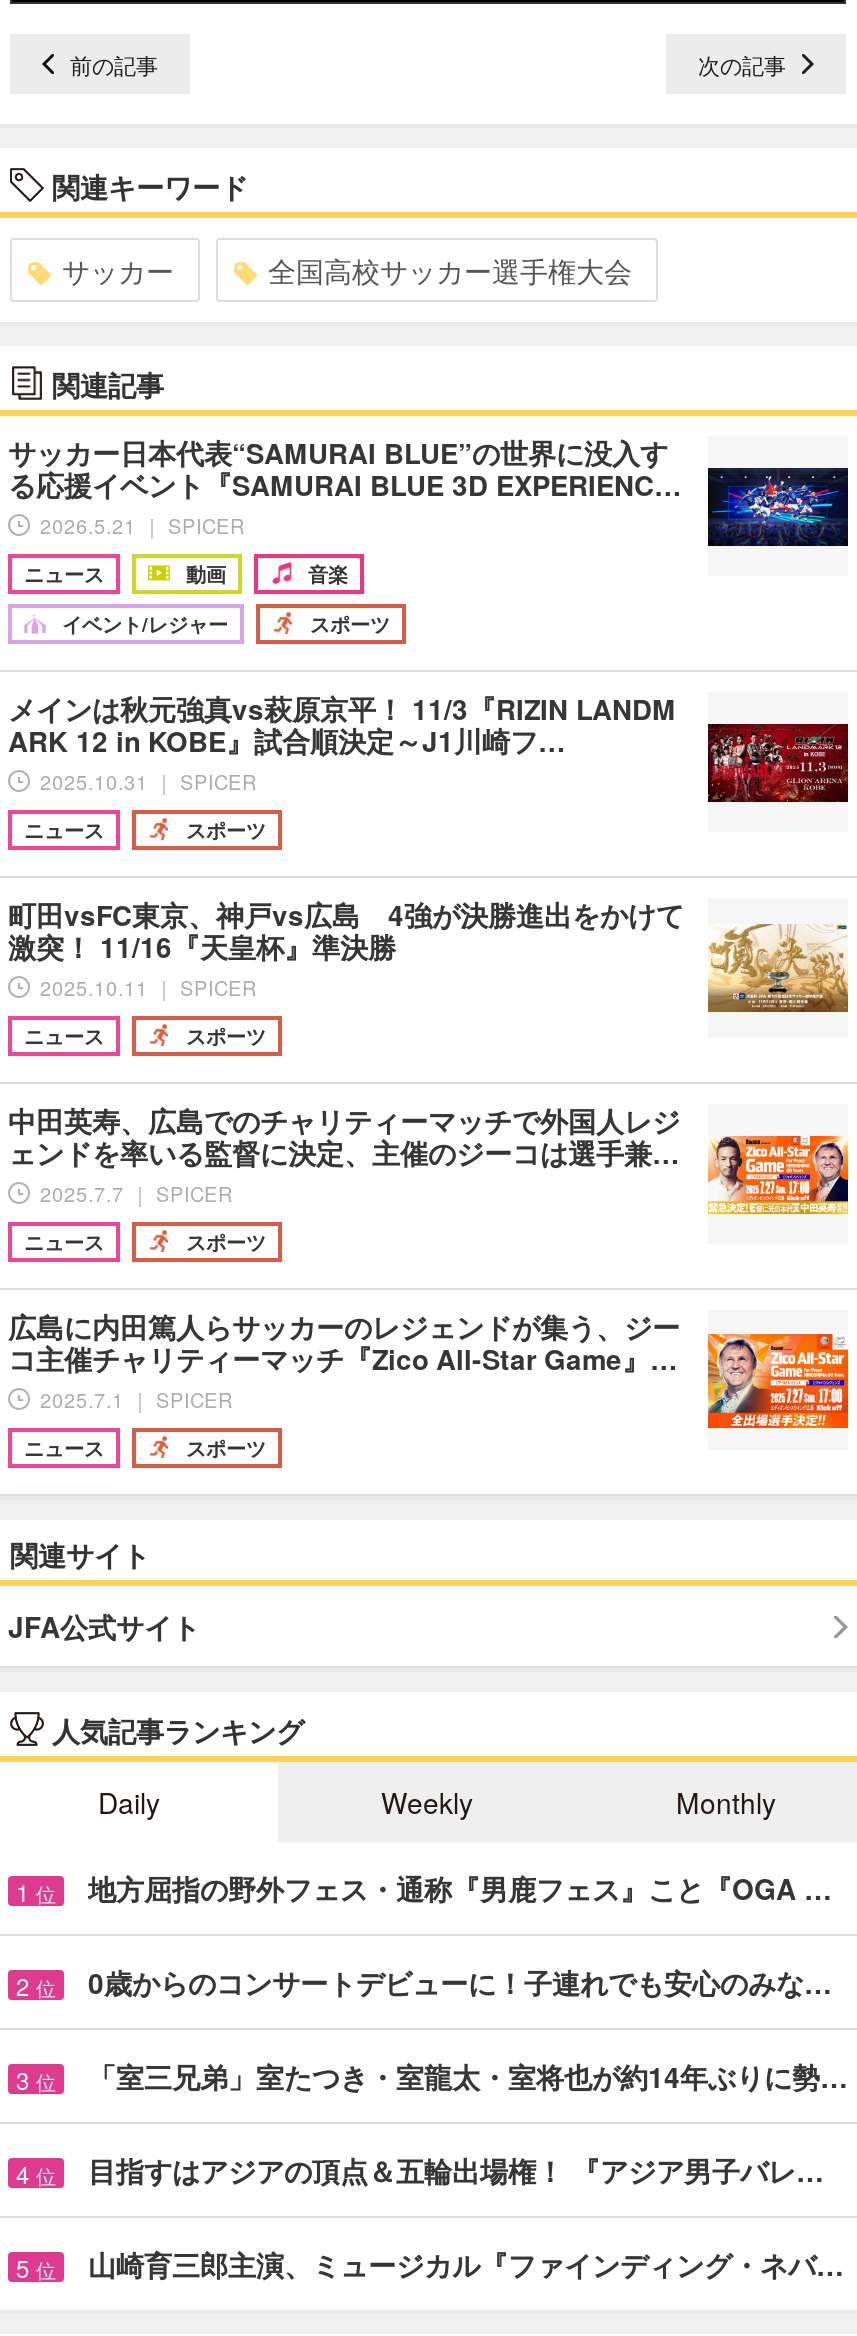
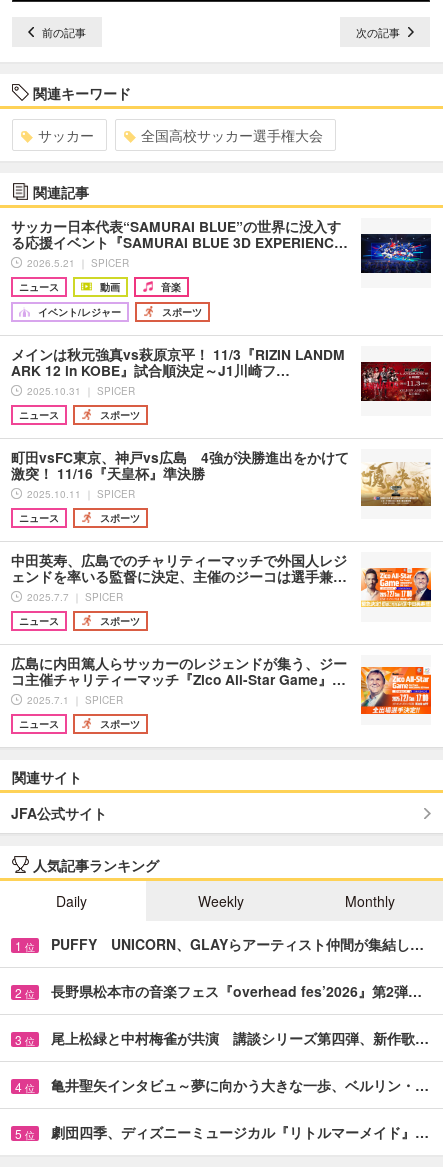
[88,1869,832,1909] 地方屈指の野外フェス・通称『男鹿フェス』こと『OGA … -> [51,934,424,954] PUFFY UNICORN、GLAYらアーティスト仲間が集結し…
[88,1963,832,2003] 0歳からのコンサートデビューに！子連れでも安心のみな… -> [51,981,422,1001] 長野県松本市の音楽フェス『overhead fes’2026』第2弾…
[88,2057,848,2097] 「室三兄弟」室たつき・室龍太・室将也が約14年ぶりに勢… -> [51,1028,429,1048] 尾上松緑と中村梅雀が共演 講談シリーズ第四弾、新作歌…
[88,2151,824,2191] 目指すはアジアの頂点＆五輪出場権！ 『アジア男子バレ… -> [51,1075,429,1095] 亀井聖矢インタビュ～夢に向かう大きな一歩、ベルリン・…
[88,2245,844,2285] 山崎育三郎主演、ミュージカル『ファインディング・ネバ… -> [51,1122,429,1142] 劇団四季、ディズニーミュージカル『リトルマーメイド』…

